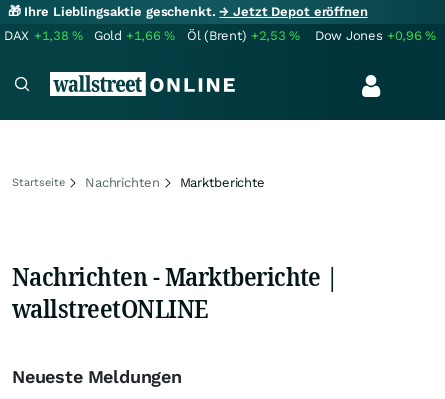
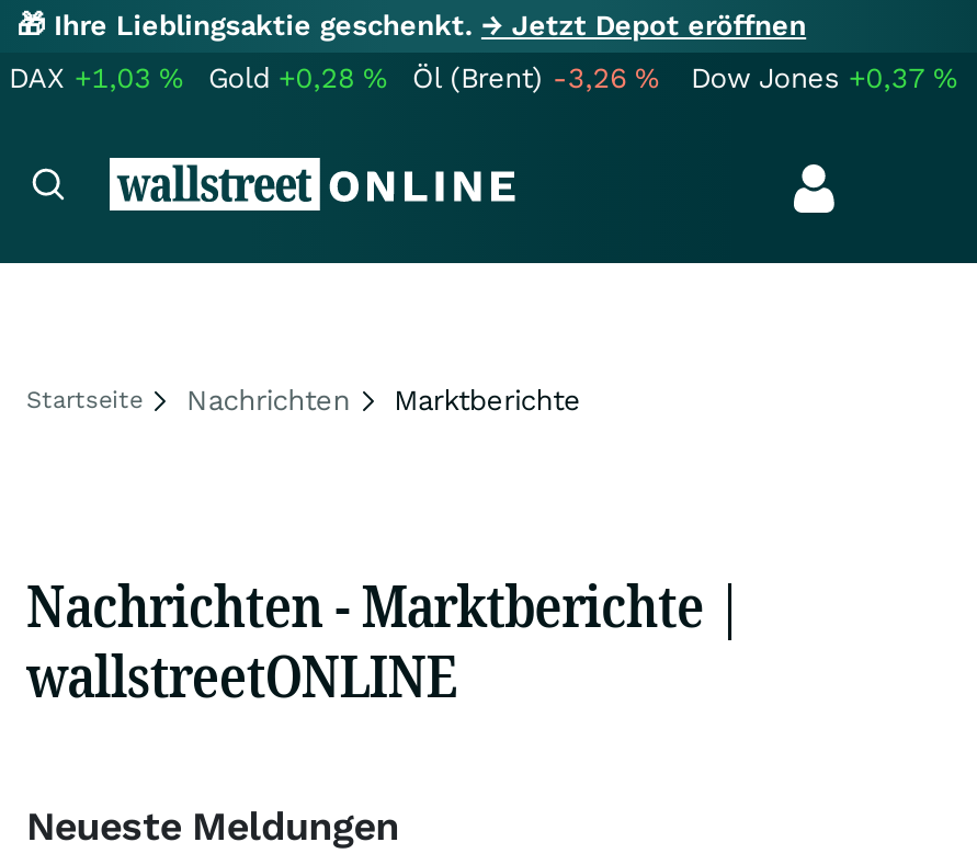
[4,28,83,43] DAX +1,38% -> [9,61,182,94] DAX +1,03%
[94,28,175,43] Gold +1,66% -> [208,61,386,94] Gold +0,28%
[187,28,300,43] Öl (Brent) +2,53% -> [412,61,658,94] Öl (Brent) -3,26%
[315,28,436,43] Dow Jones +0,96% -> [691,61,957,94] Dow Jones +0,37%

